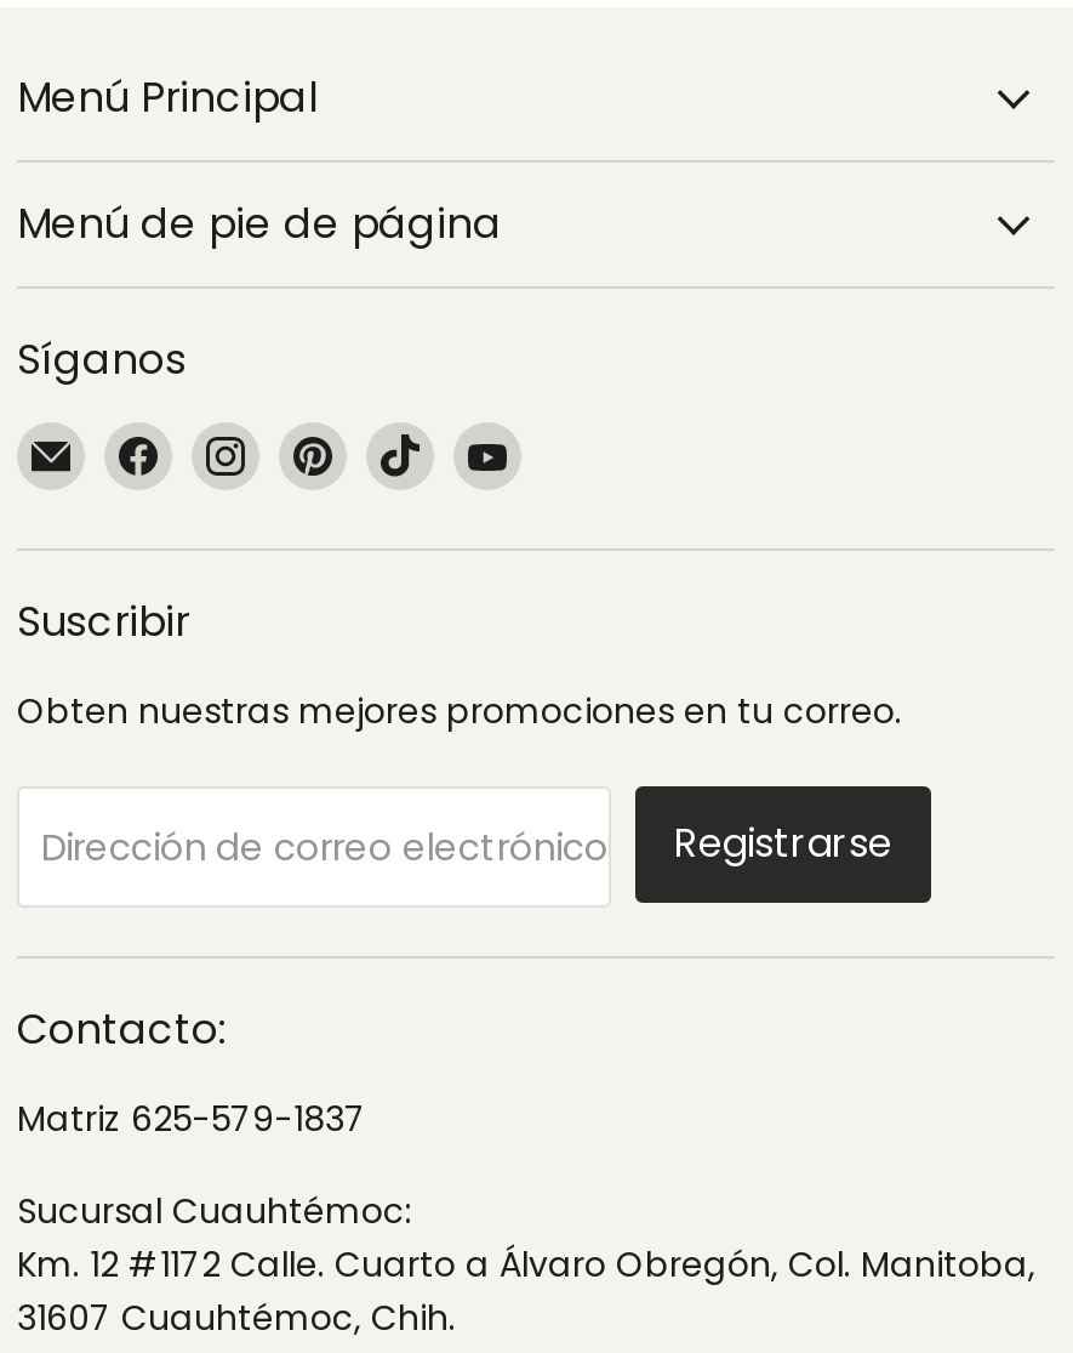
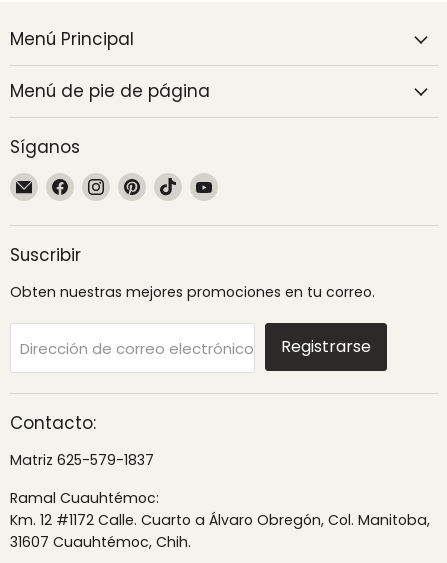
[17,1187,412,1236] Sucursal Cuauhtémoc: -> [10,488,159,508] Ramal Cuauhtémoc:

